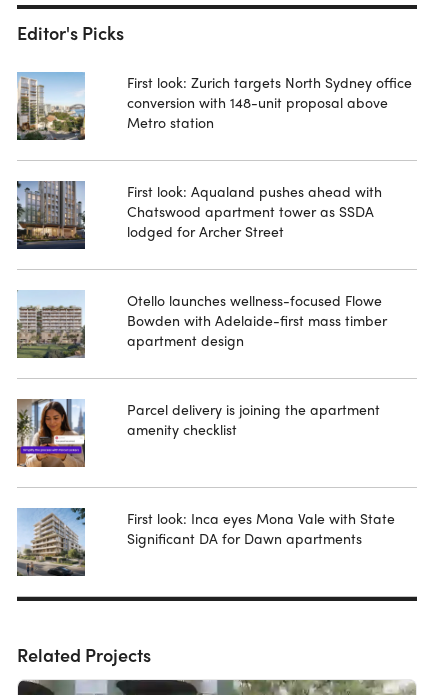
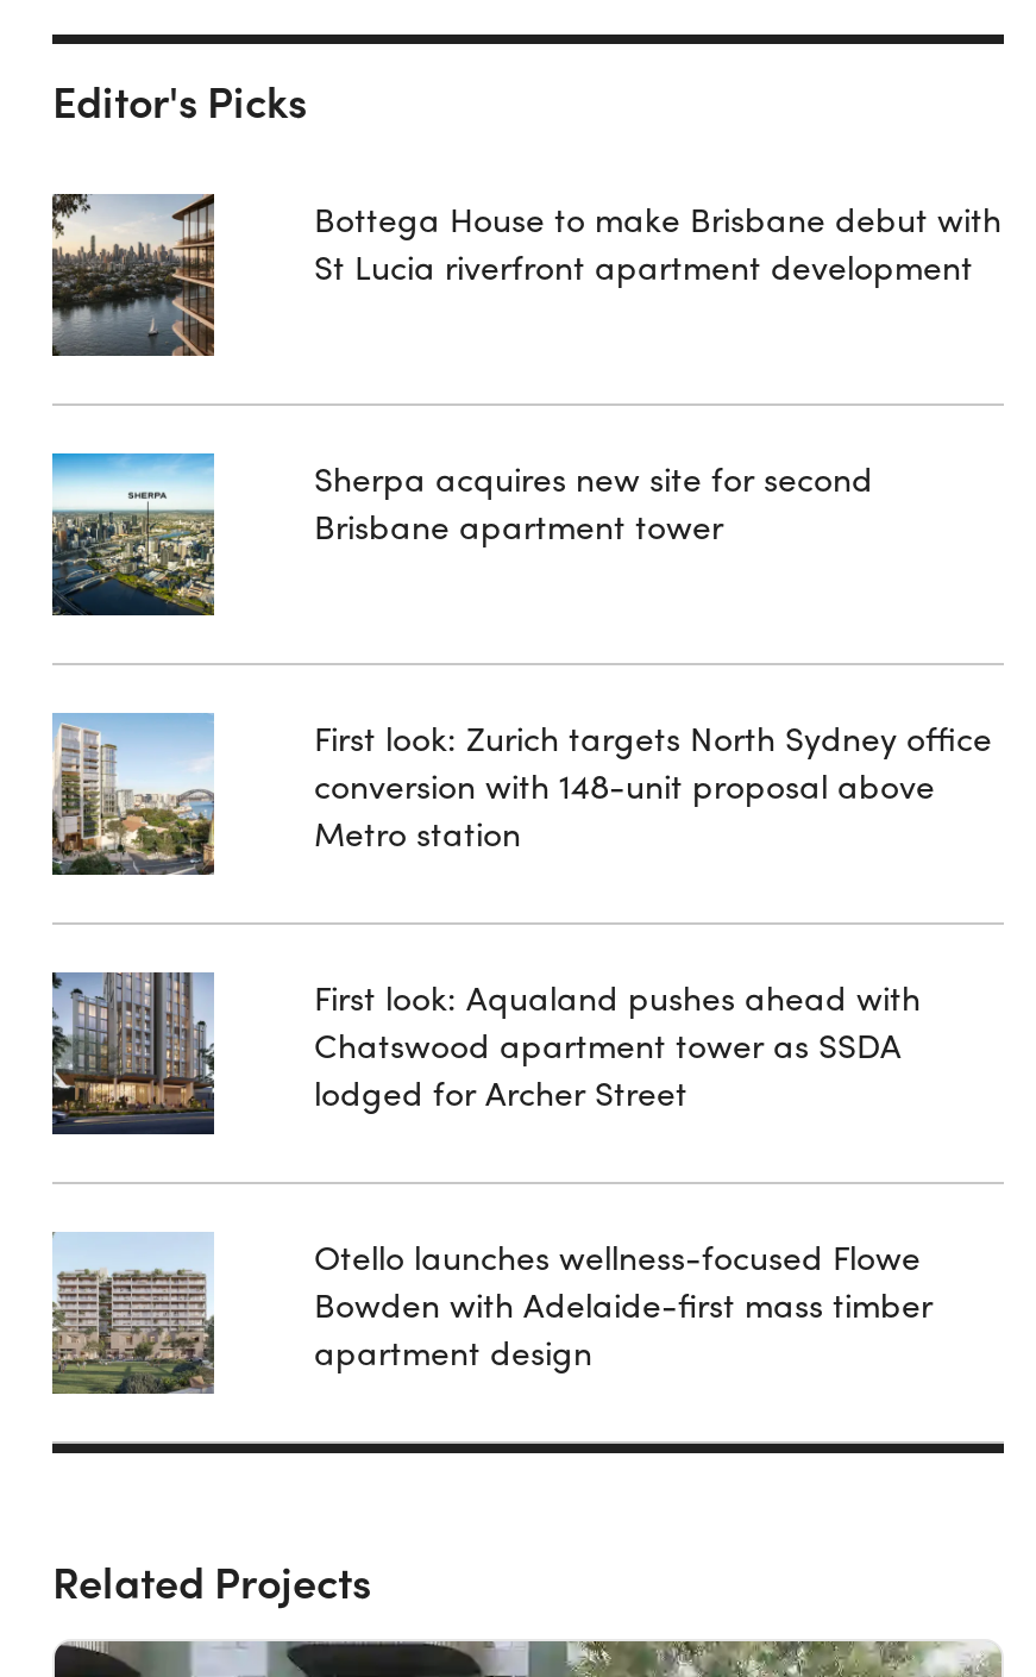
none -> [50,192,216,356] [image]
none -> [50,451,216,615] [image]
none -> [314,194,1002,289] Bottega House to make Brisbane debut with | St Lucia riverfront apartment development
none -> [314,453,873,548] Sherpa acquires new site for second | Brisbane apartment tower
moved [15,72,412,350] -> [48,712,992,1374]: [image] | First look: Zurich targets North Sydney office | conversion with 148-unit proposal above | ... | Bowden with Adelaide-first mass timber | apartment design
[16,398,85,468] [image] -> none
[127,399,380,439] Parcel delivery is joining the apartment | amenity checklist -> none
[18,507,85,577] [image] -> none
[127,508,395,548] First look: Inca eyes Mona Vale with State | Significant DA for Dawn apartments -> none

